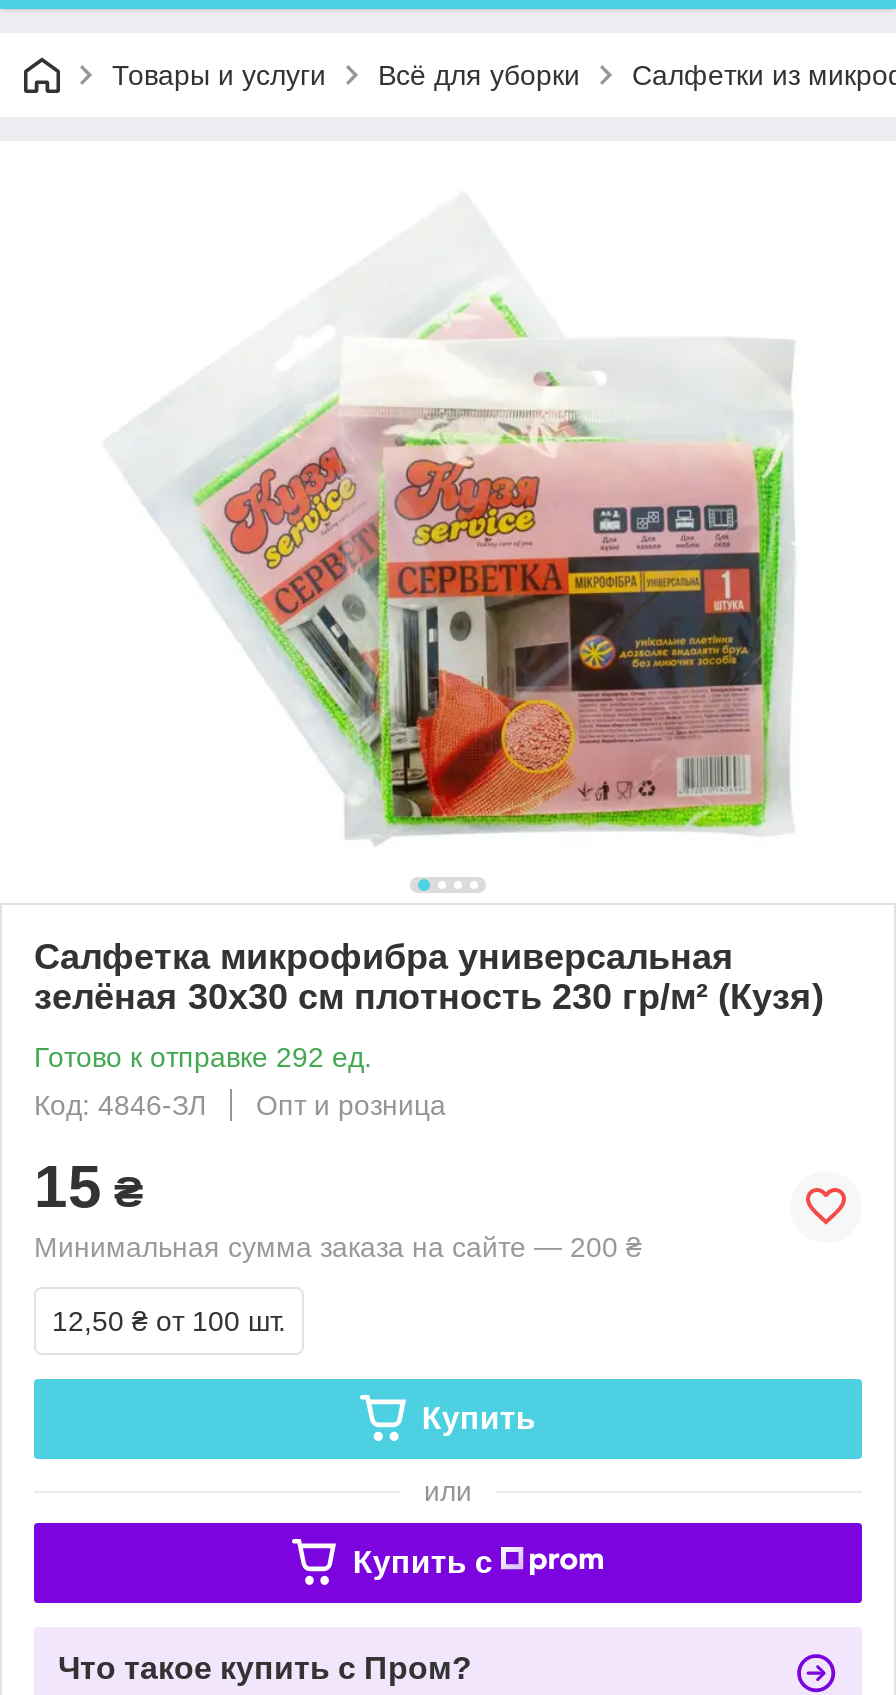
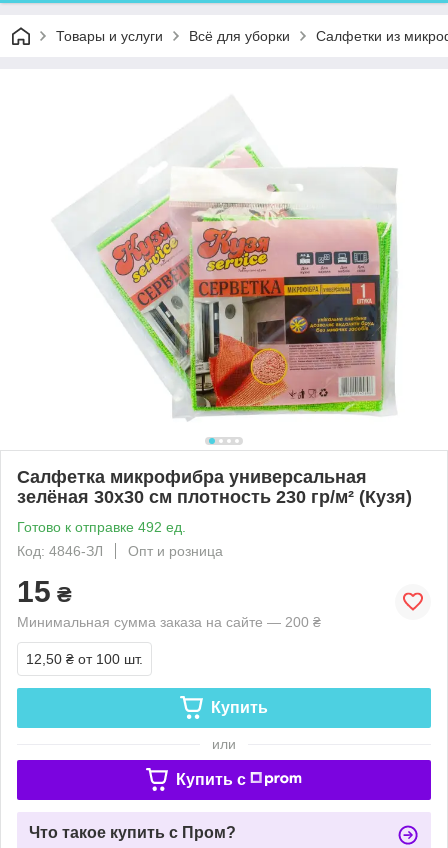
[34,1041,372,1073] Готово к отправке 292 ед. -> [17,519,186,535] Готово к отправке 492 ед.

